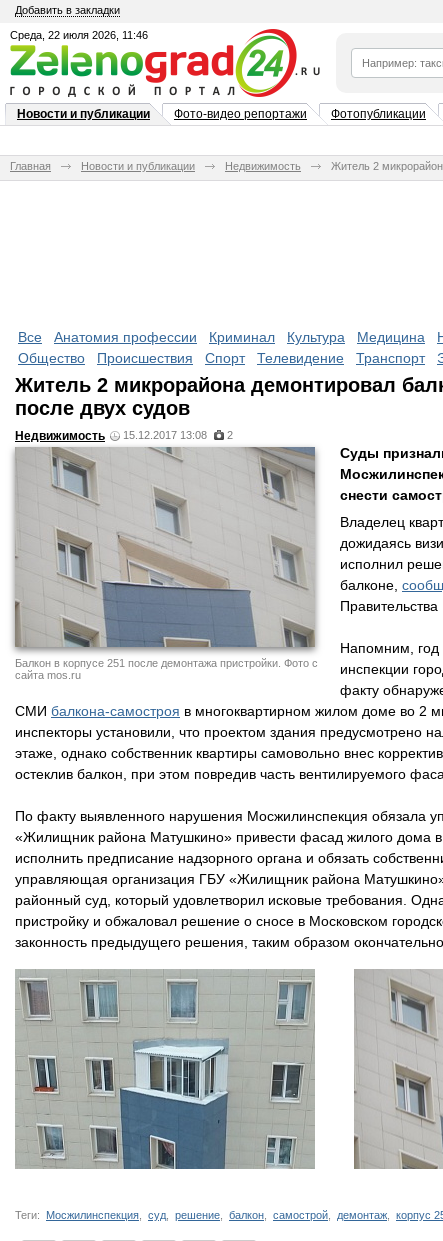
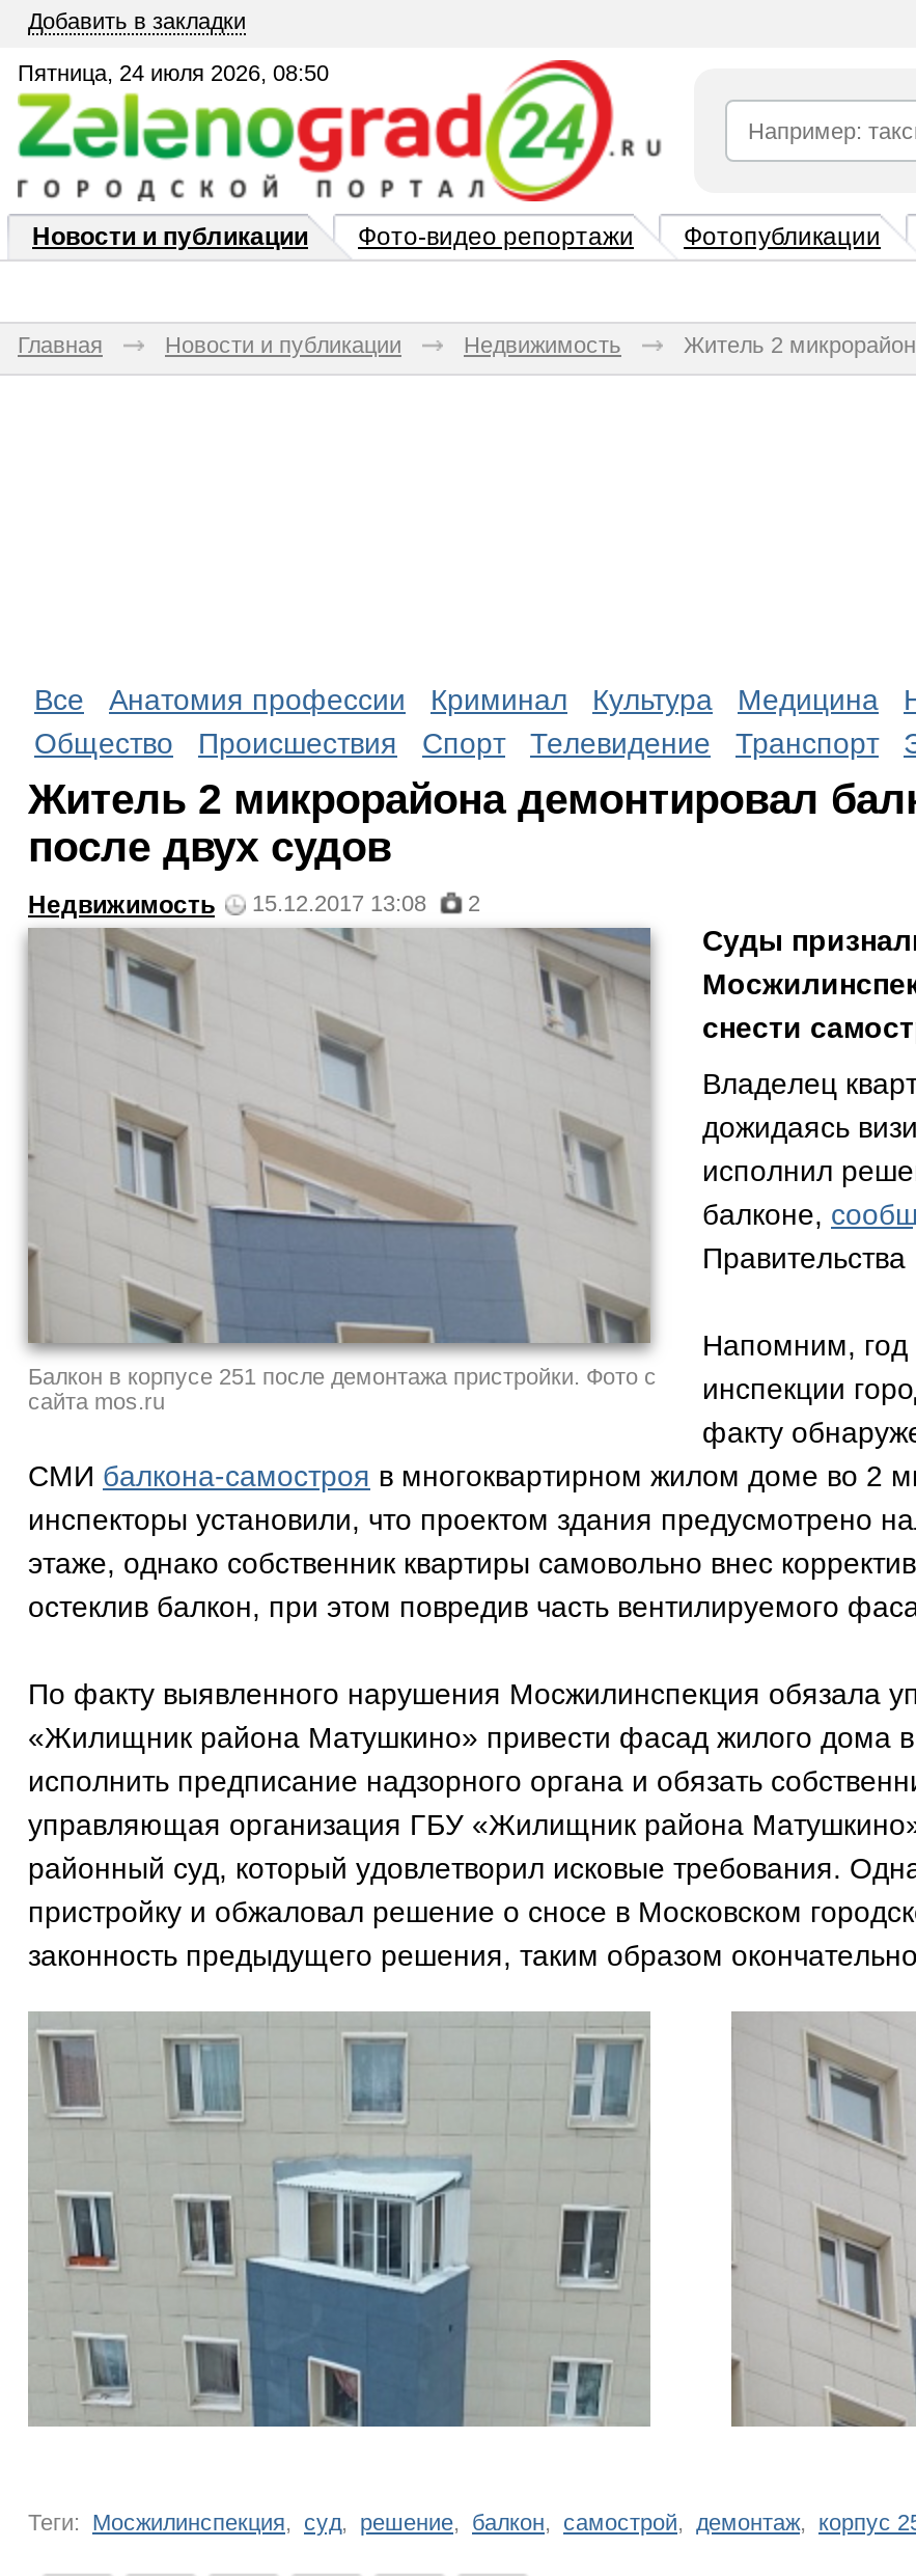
[10,29,148,41] Среда, 22 июля 2026, 11:46 -> [18,60,329,85] Пятница, 24 июля 2026, 08:50

